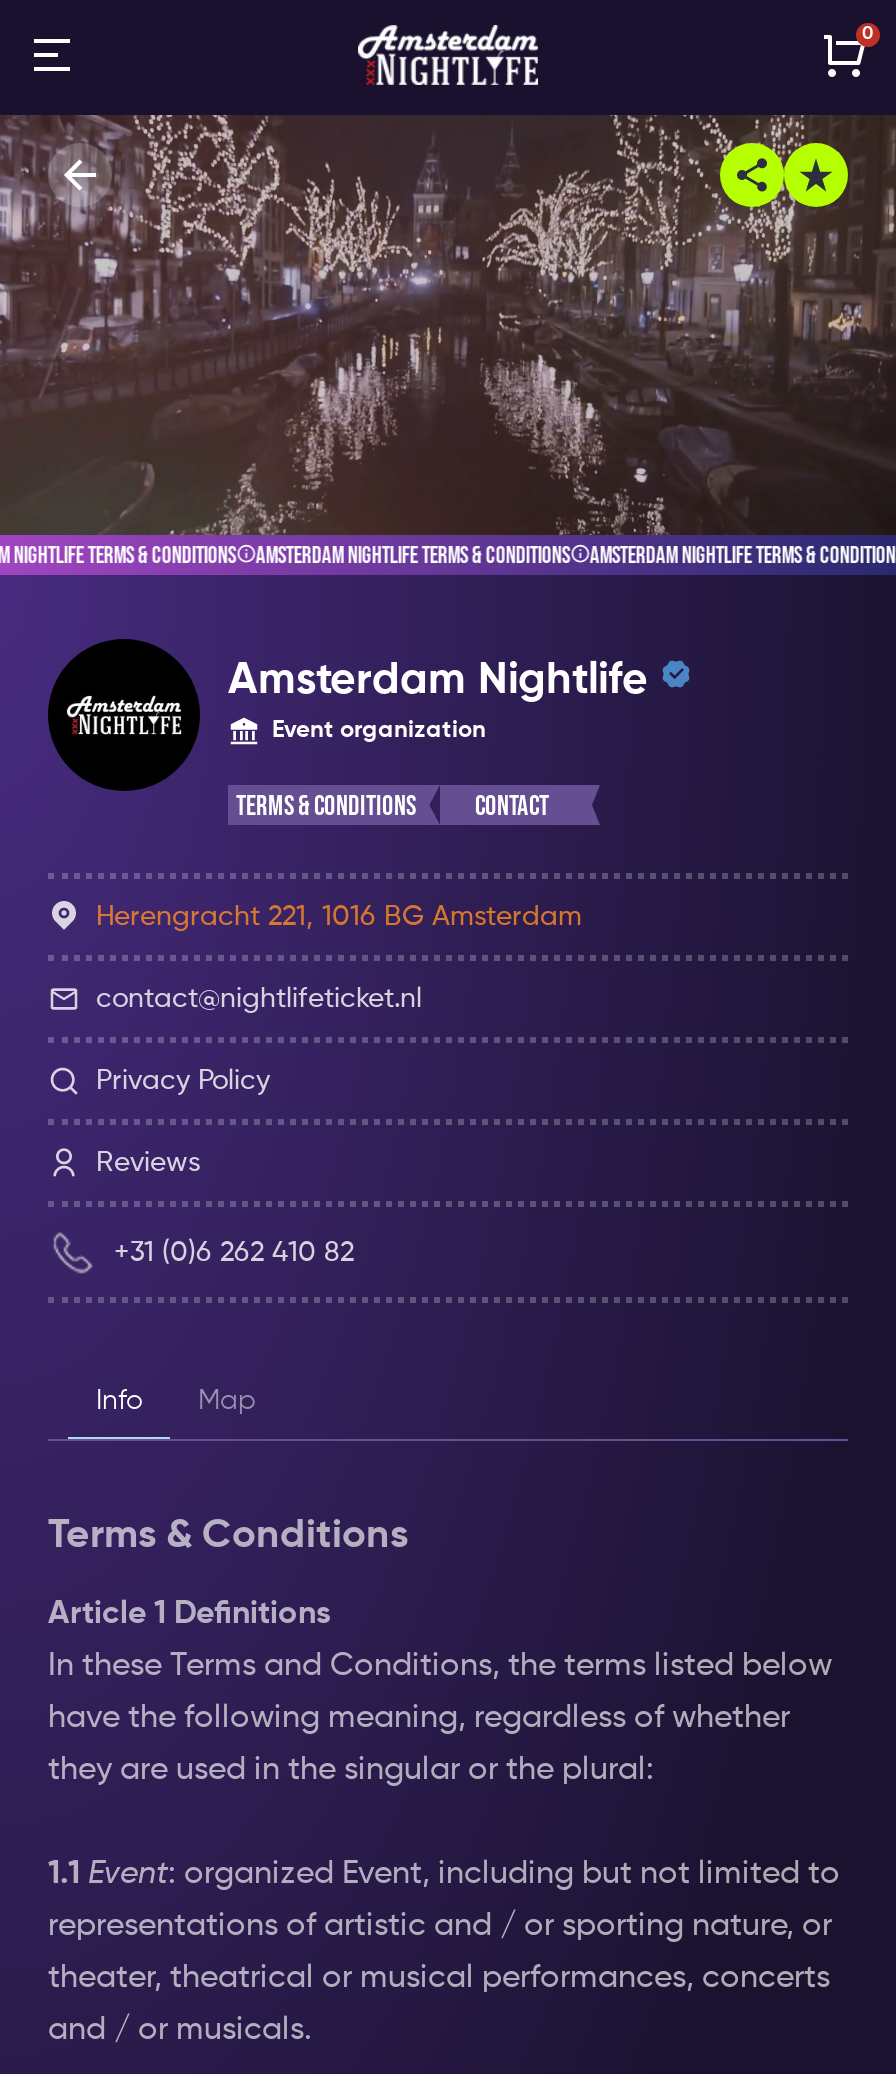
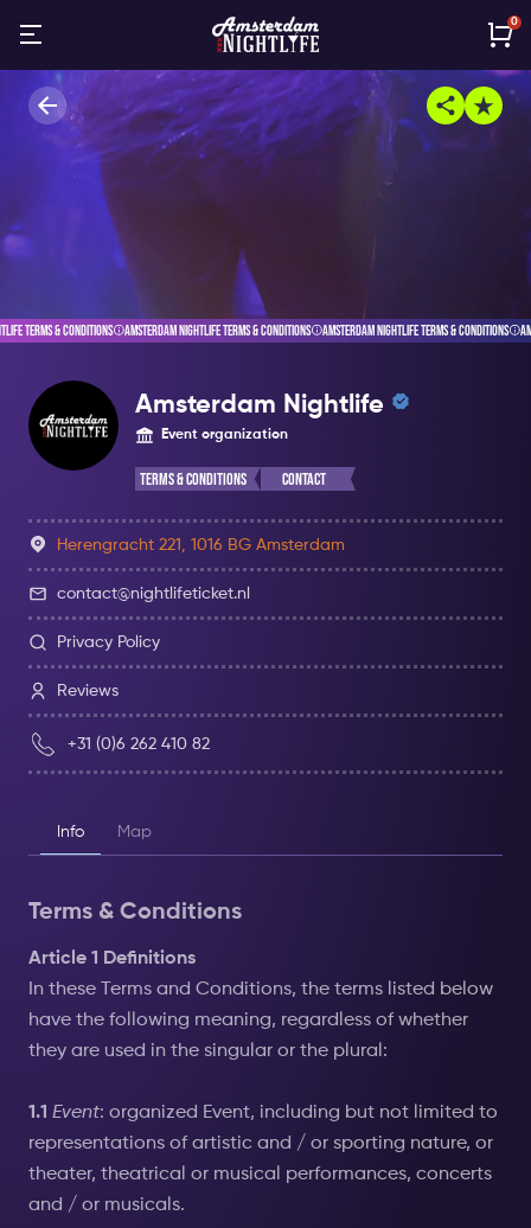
[6,115,890,525] [image] -> [4,69,527,313] [image]

